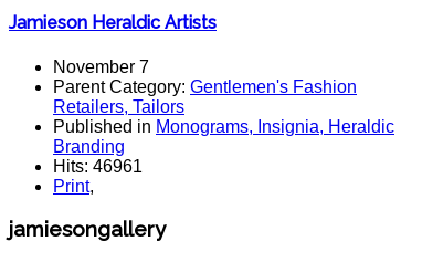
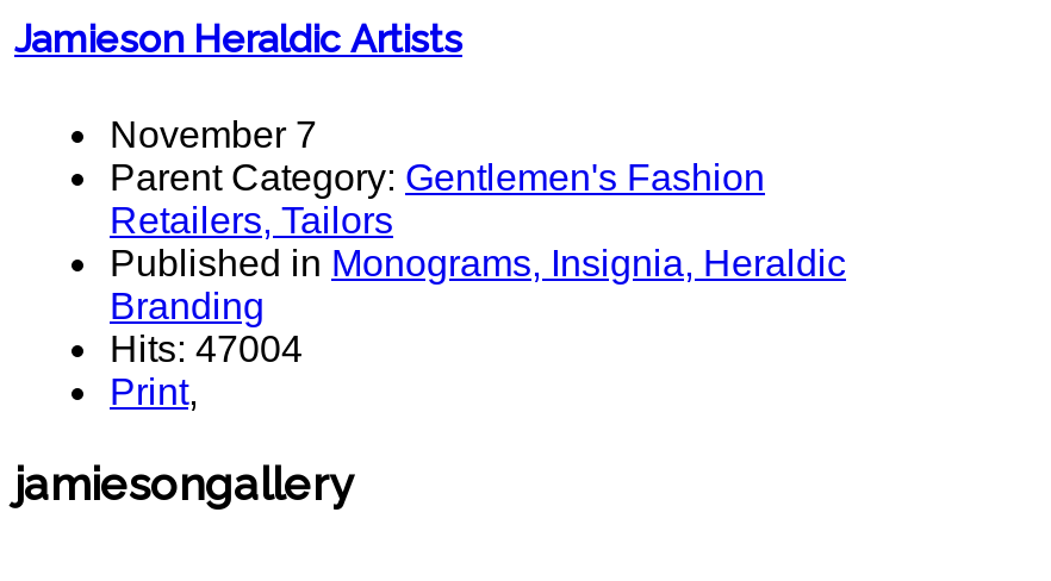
[53,156,143,175] Hits: 46961 -> [110,327,303,368] Hits: 47004

